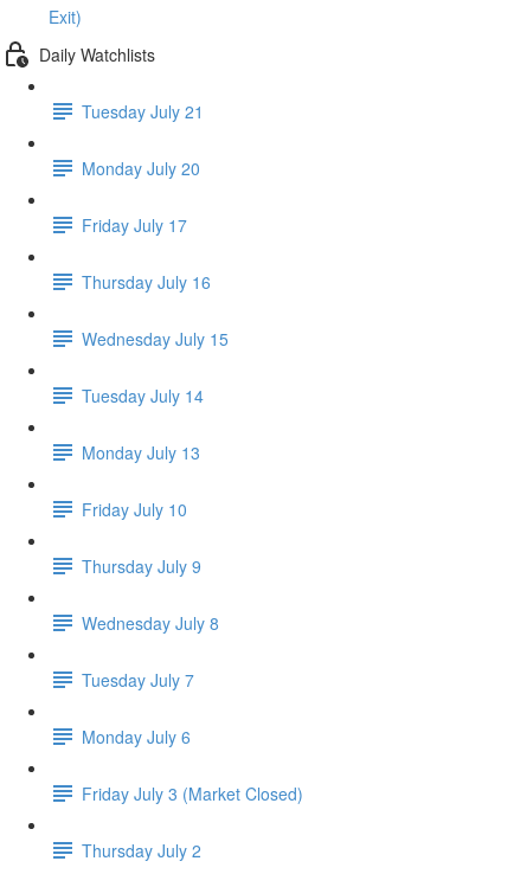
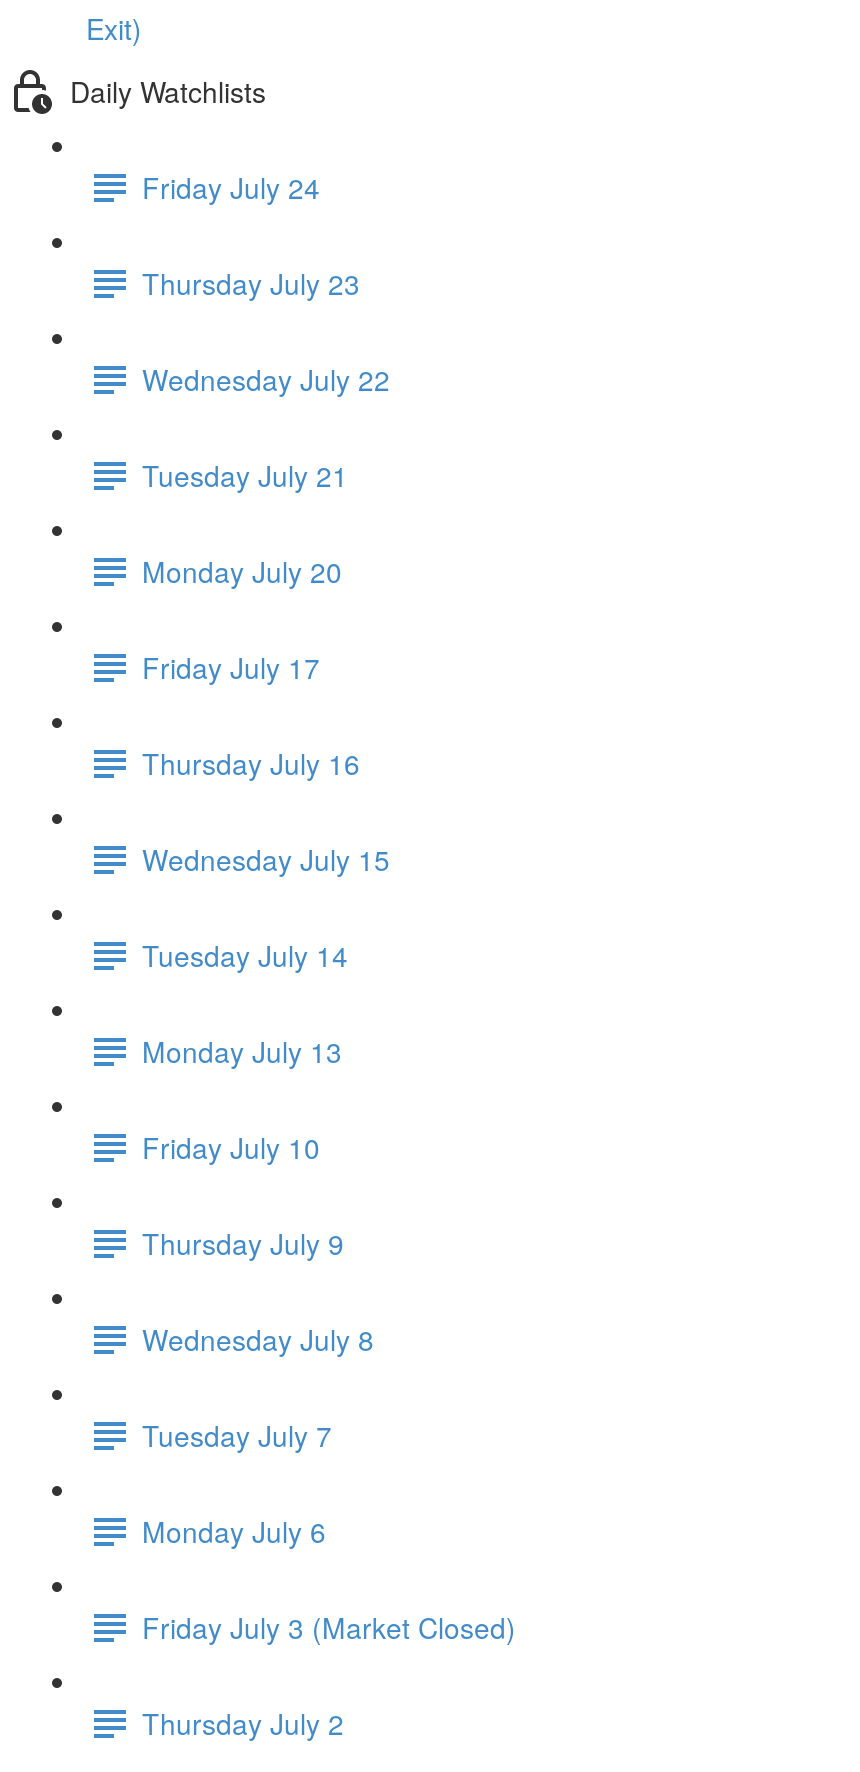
none -> [142,167,390,399] Friday July 24 | Thursday July 23 | Wednesday July 22

